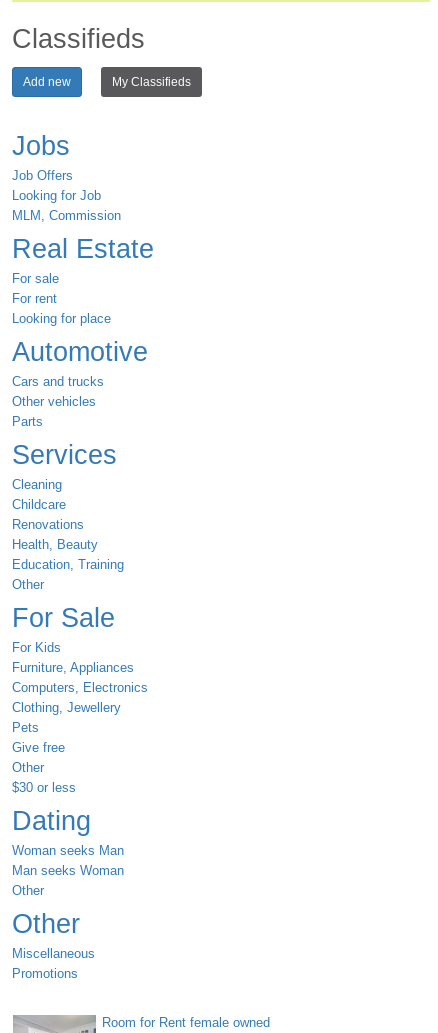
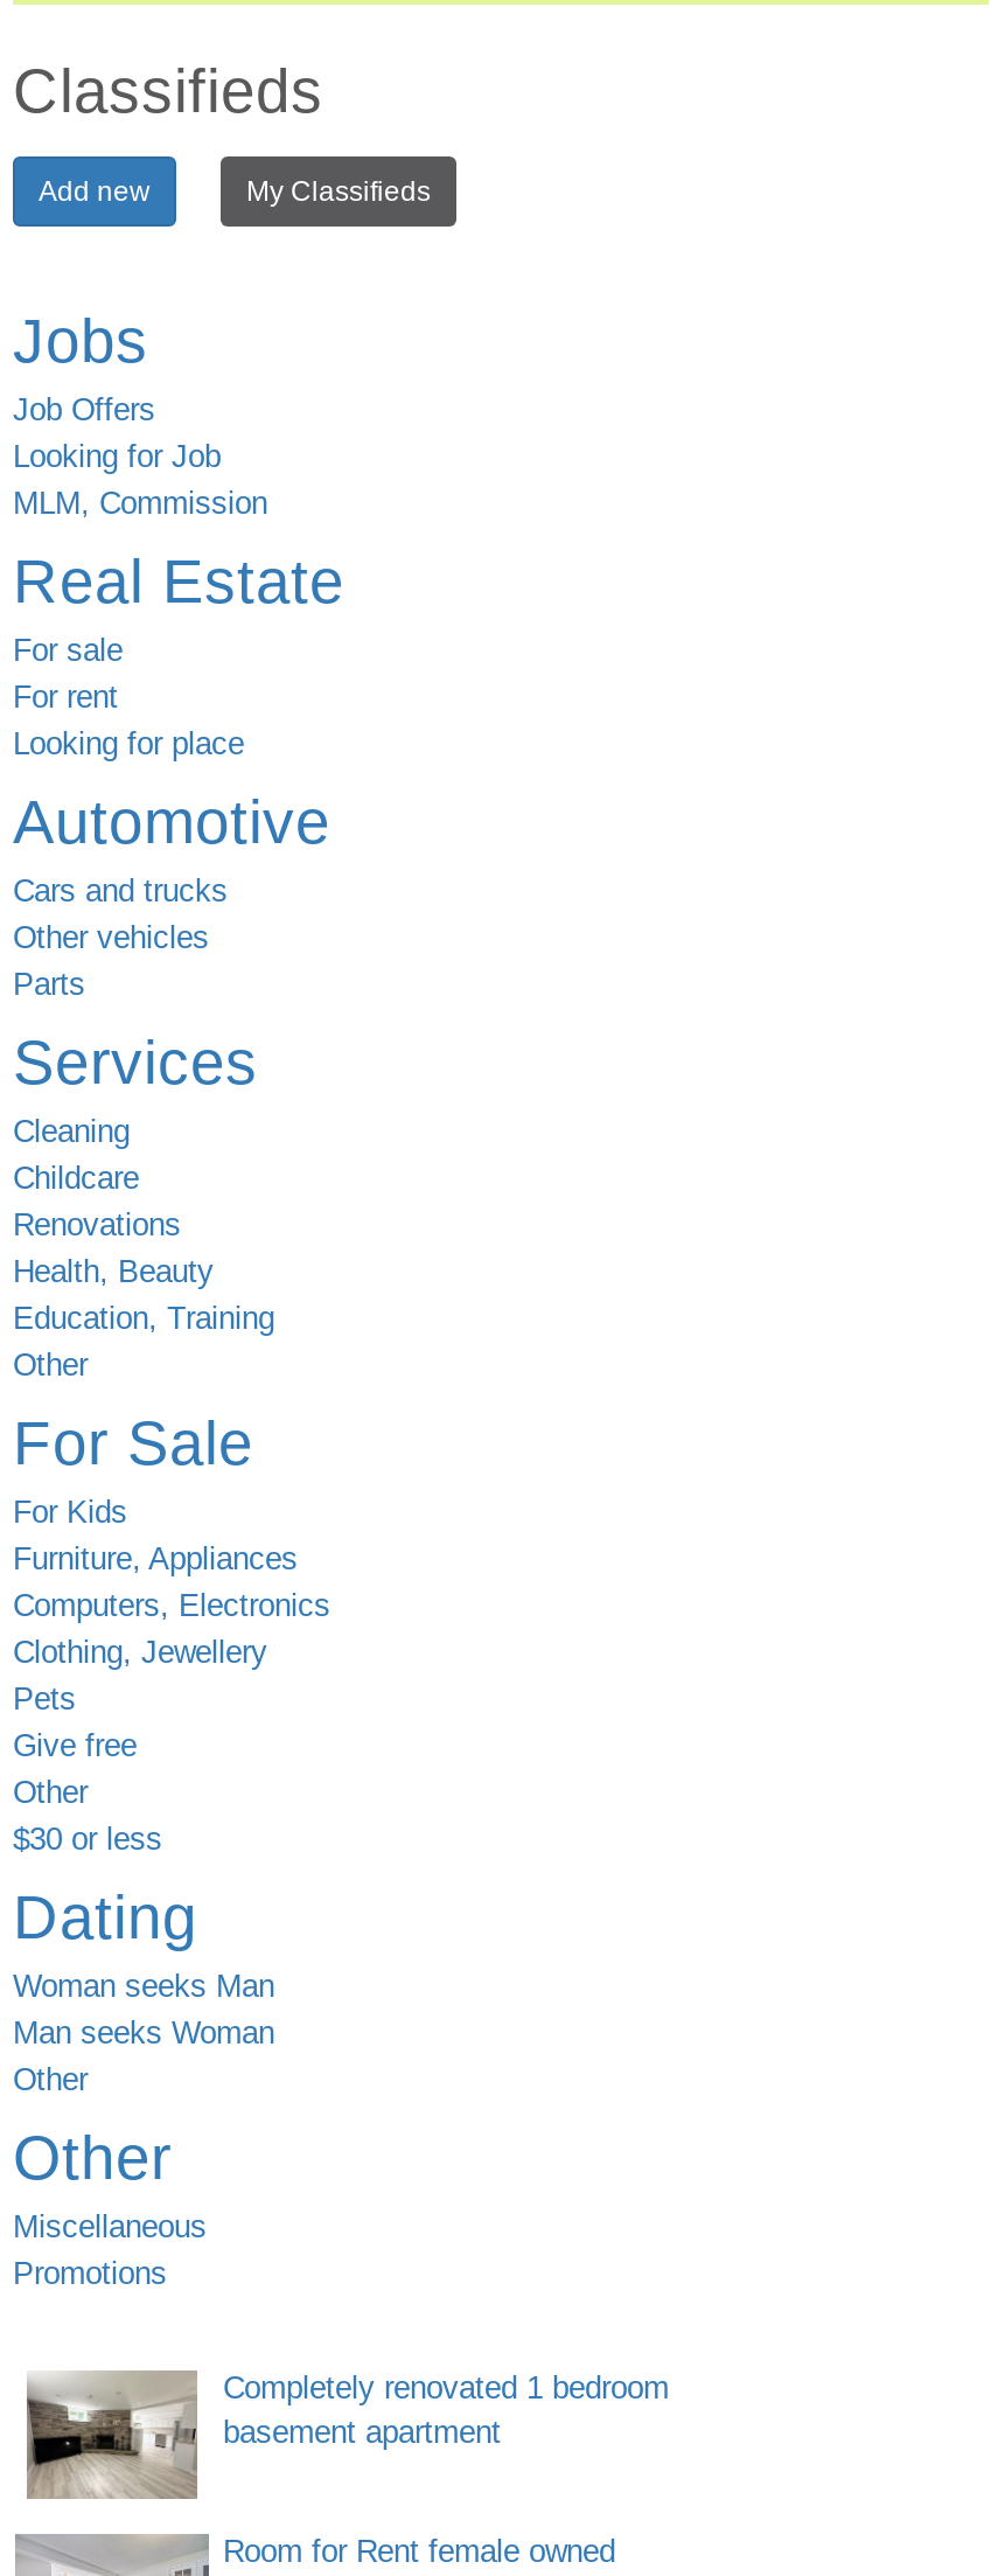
none -> [25,2370,669,2501] [image] | Completely renovated 1 bedroom | basement apartment

